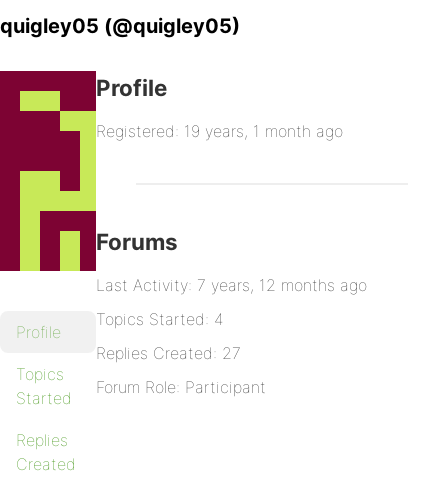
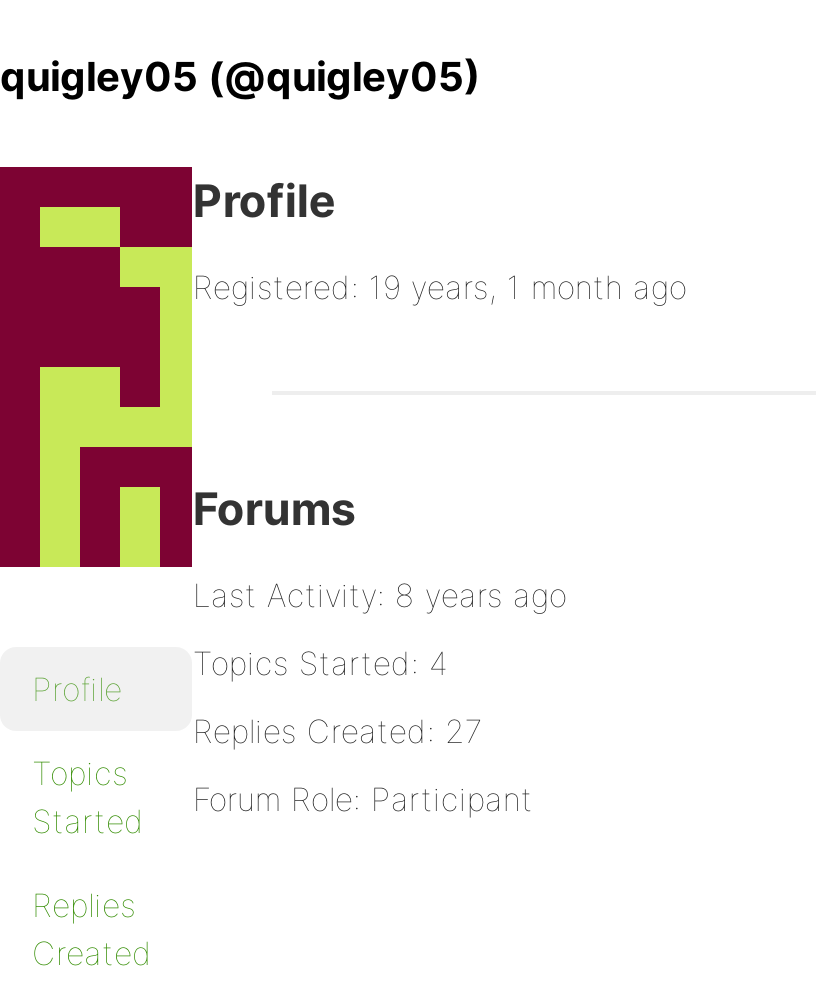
[96,275,367,295] Last Activity: 7 years, 12 months ago -> [193,575,567,615] Last Activity: 8 years ago

